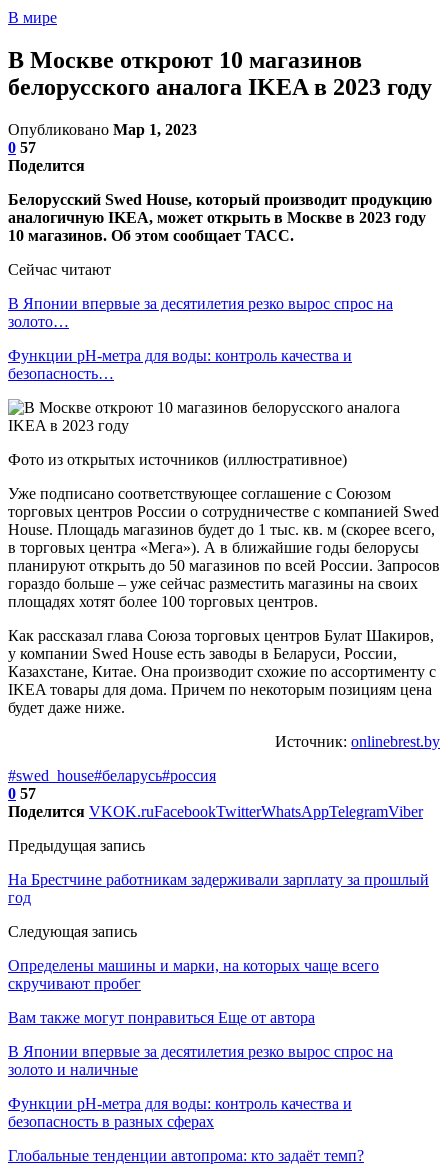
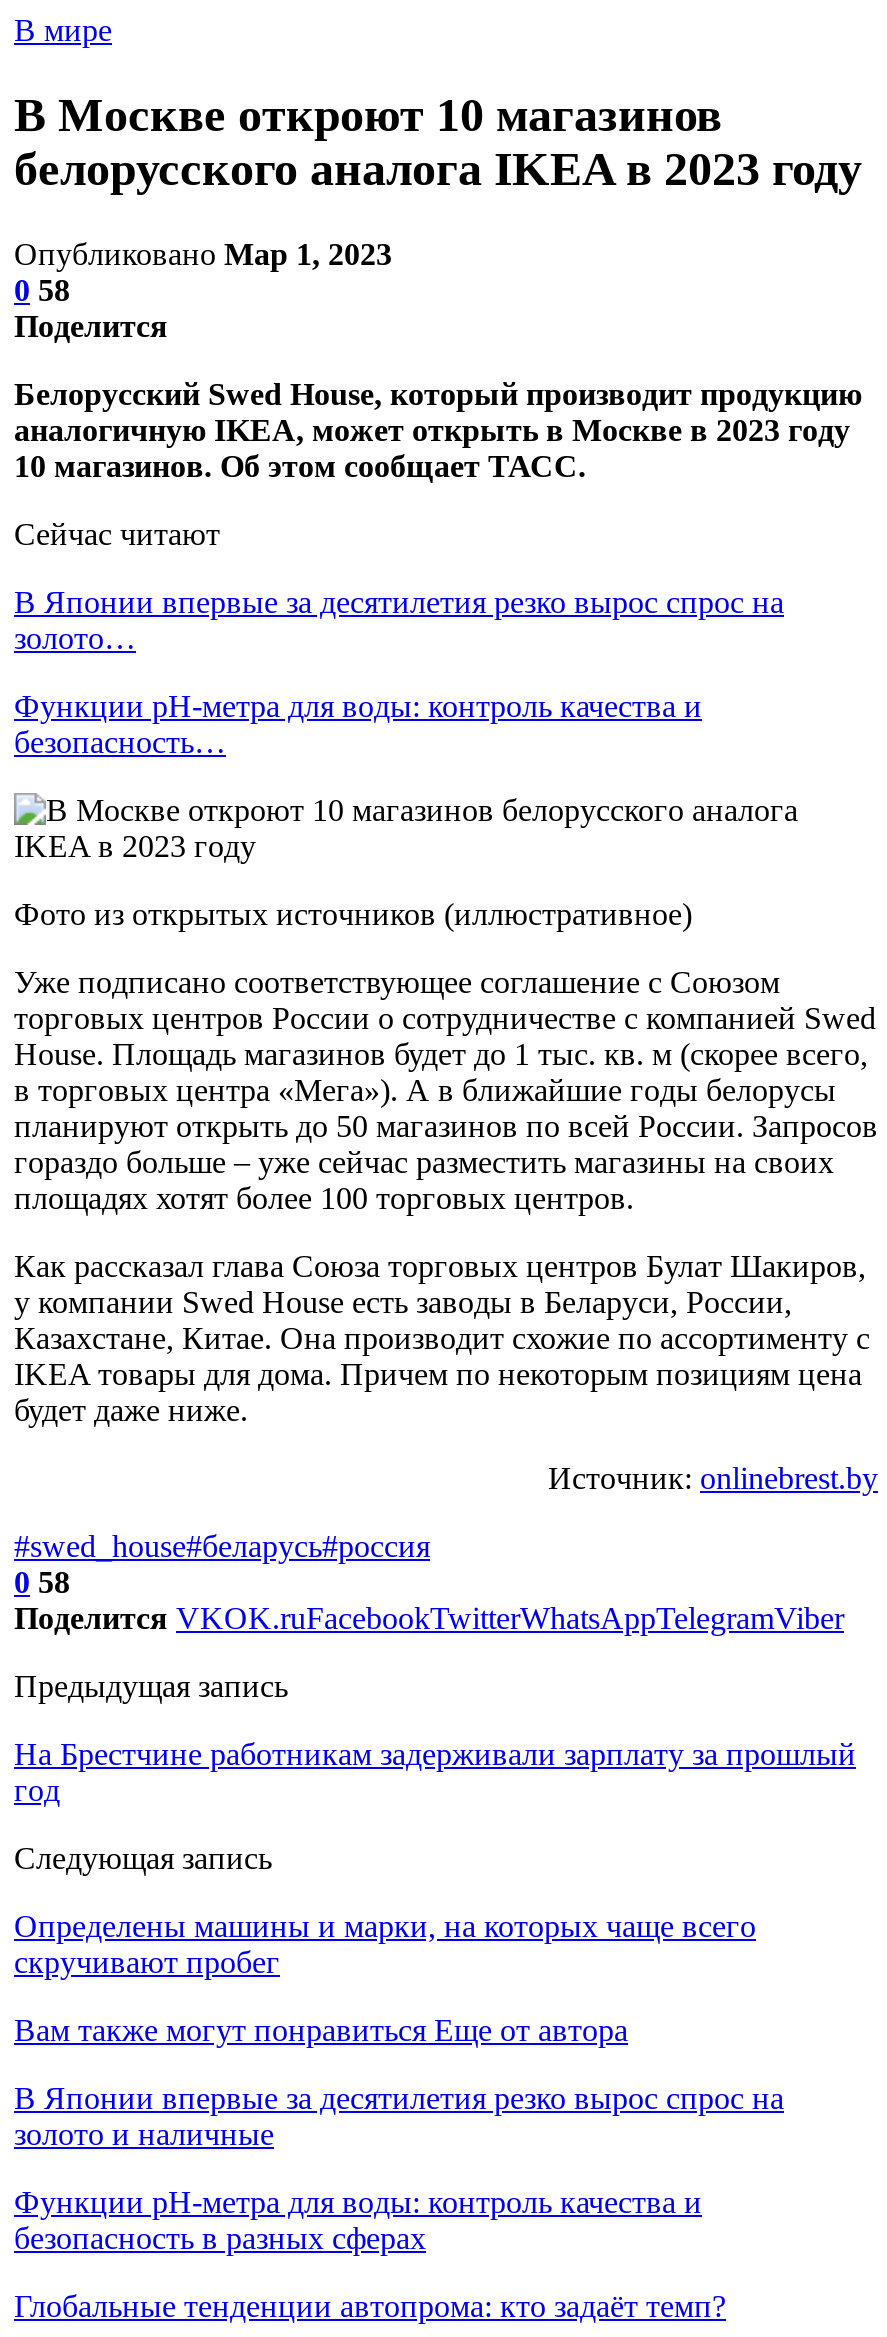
[8,139,36,156] 0 57 -> [14,273,70,307] 0 58
[8,785,36,802] 0 57 -> [14,1565,70,1599] 0 58

